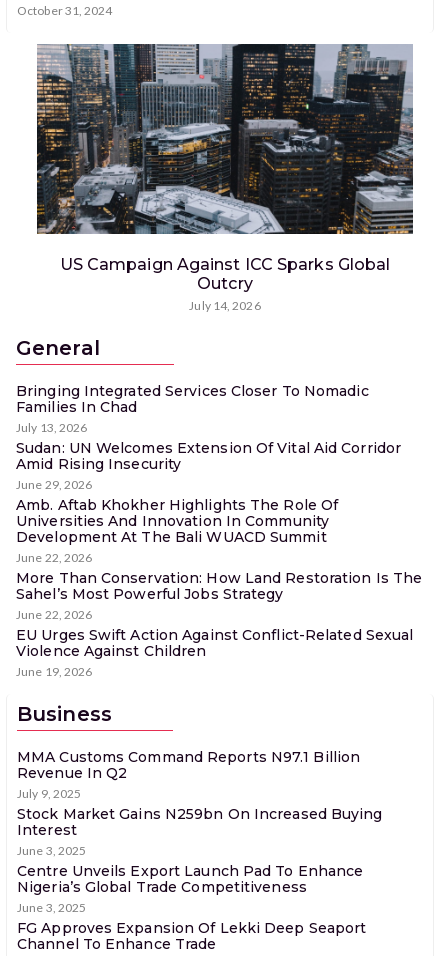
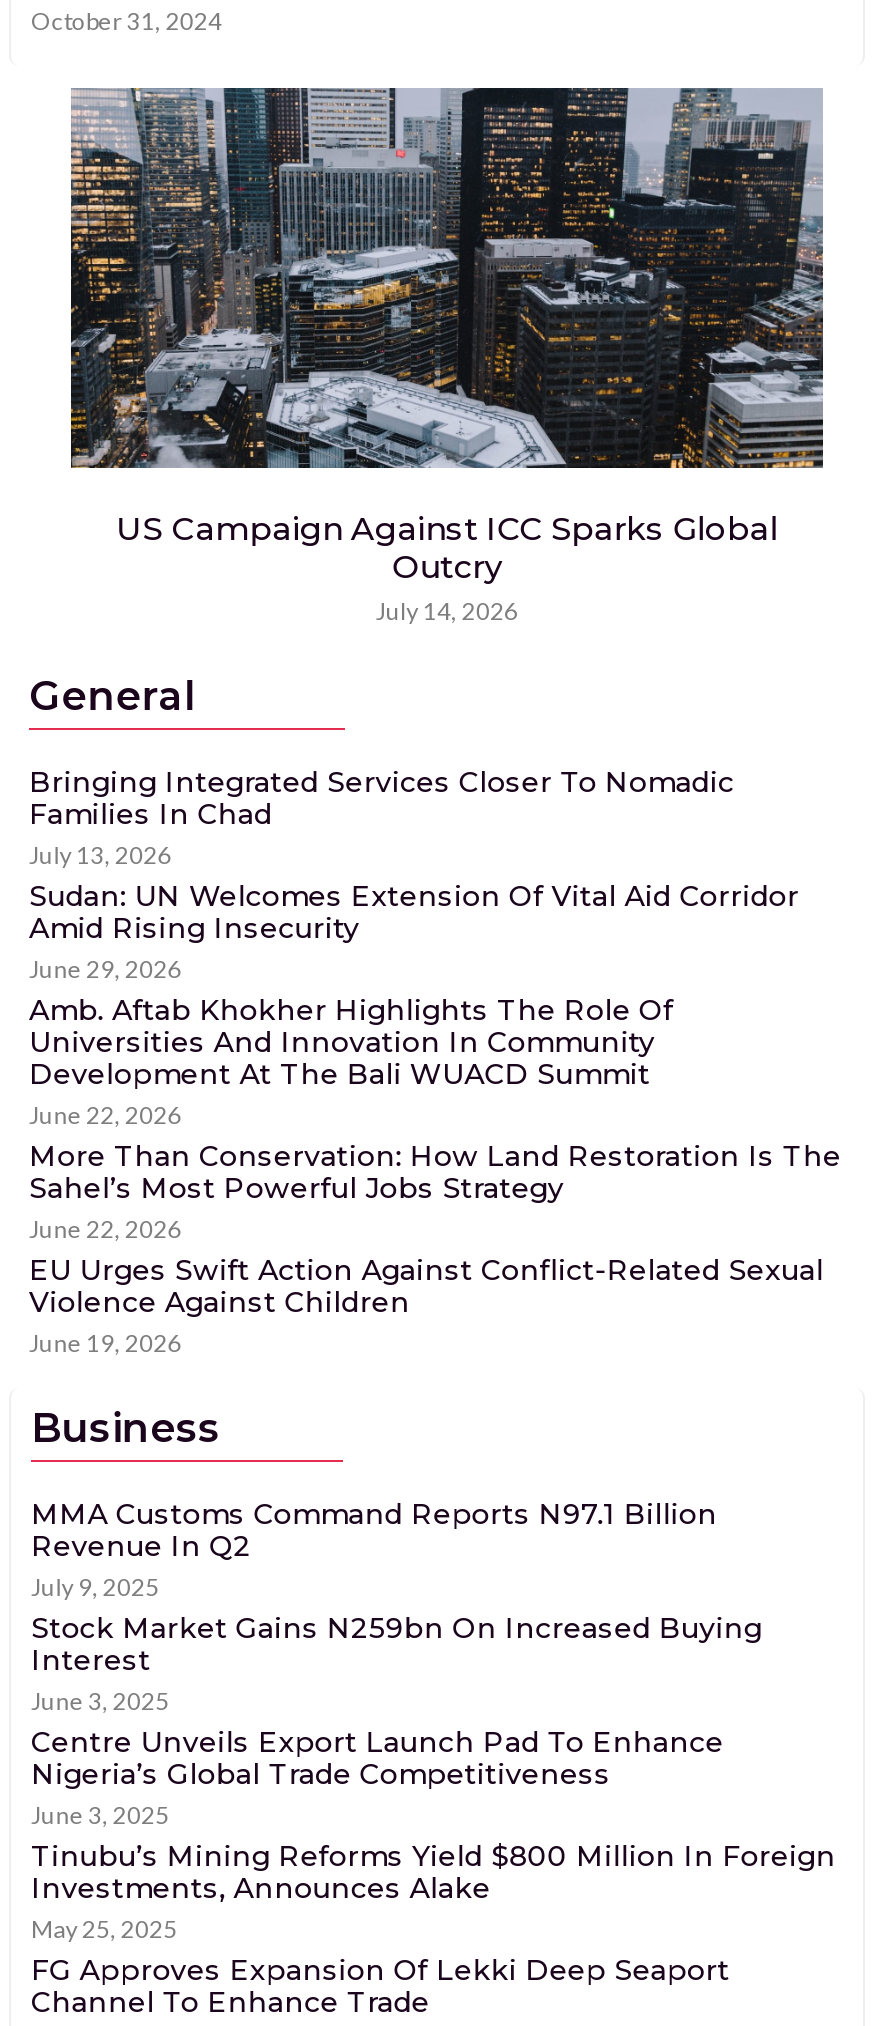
none -> [31,1838,836,1944] Tinubu’s Mining Reforms Yield $800 Million In Foreign | Investments, Announces Alake | May 25, 2025

